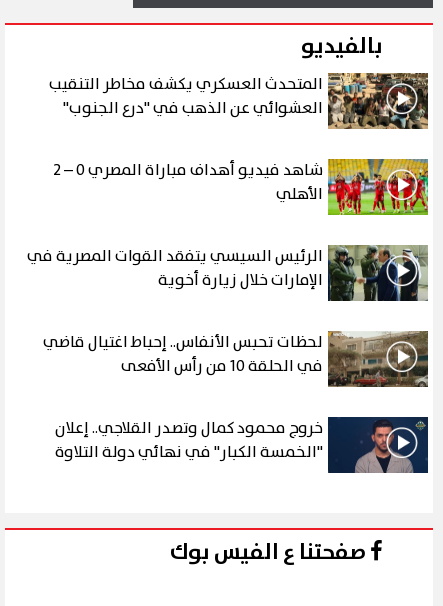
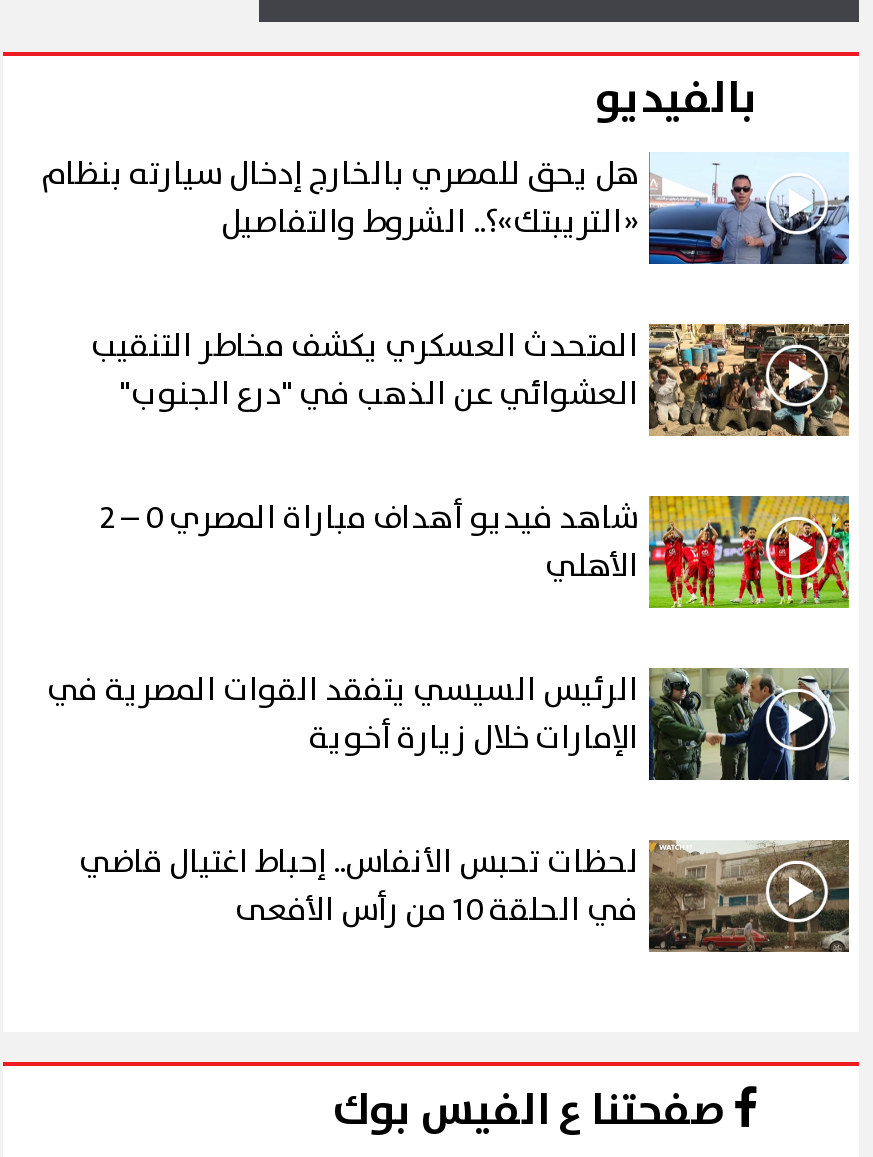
none -> [41,150,851,266] [image] | هل يحق للمصري بالخارج إدخال سيارته بنظام | «التريبتك»؟.. الشروط والتفاصيل
moved [27,71,430,355] -> [47,320,853,888]: [image] | المتحدث العسكري يكشف مخاطر التنقيب | العشوائي عن الذهب في "درع الجنوب" | الأهلي | الرئيس السيسي يتفقد القوات المصرية في | الإمارات خلال زيارة أخوية | لحظات تحبس الأنفاس.. إحباط اغتيال قاضي
moved [327,330,430,388] -> [647,838,853,954]: [image]
[55,416,429,474] [image] | خروج محمود كمال وتصدر القلاجي.. إعلان | "الخمسة الكبار" في نهائي دولة التلاوة -> none

